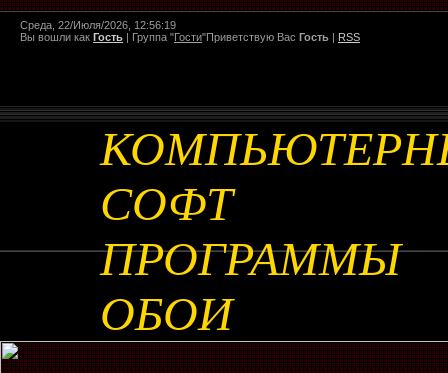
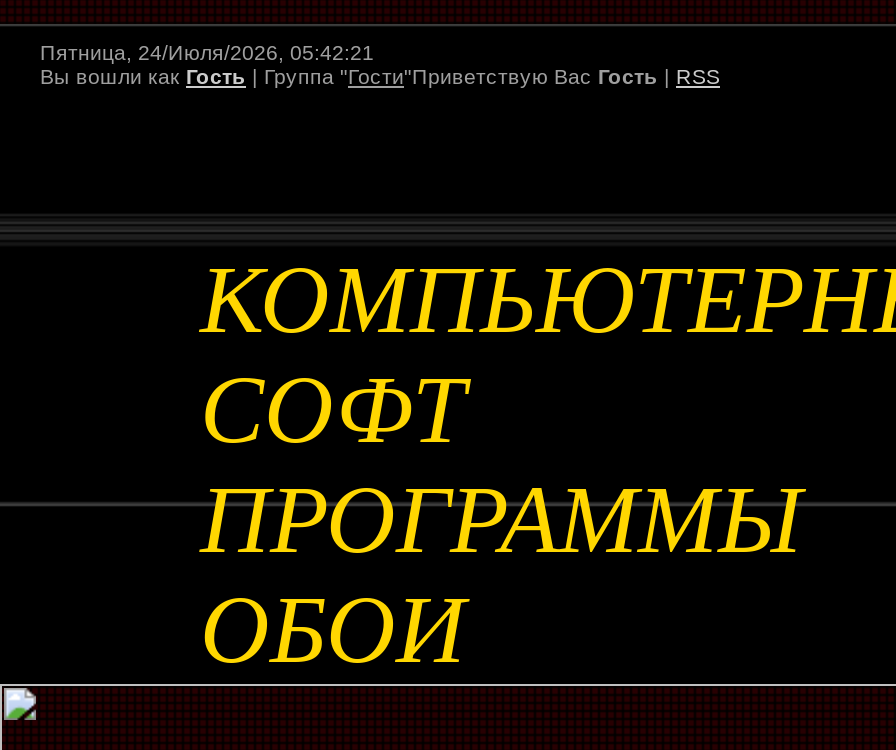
[20,19,176,31] Среда, 22/Июля/2026, 12:56:19 -> [40,40,374,64] Пятница, 24/Июля/2026, 05:42:21

